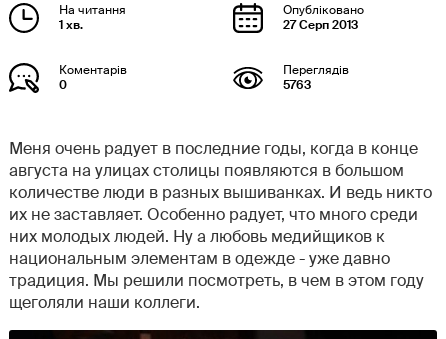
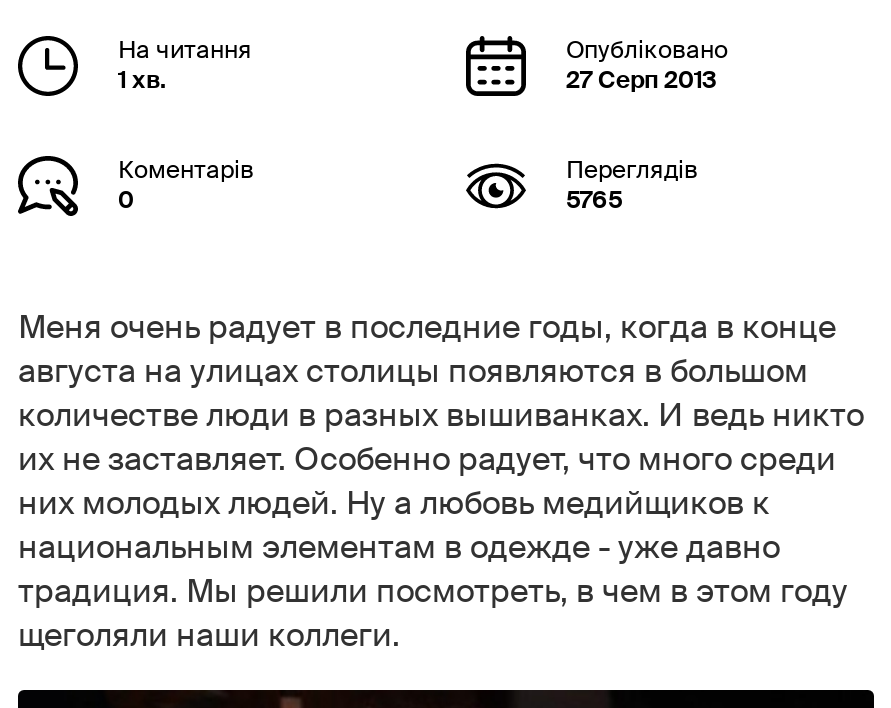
[283,77,311,93] 5763 -> [566,185,622,217] 5765

